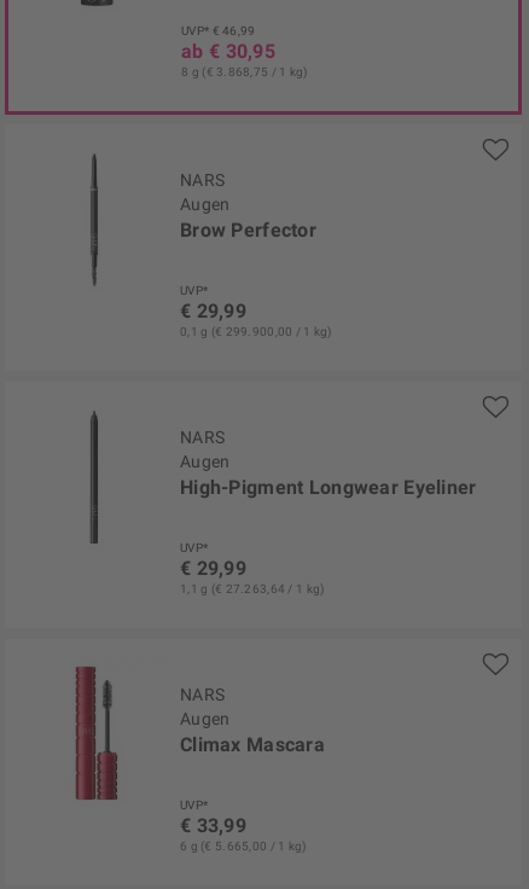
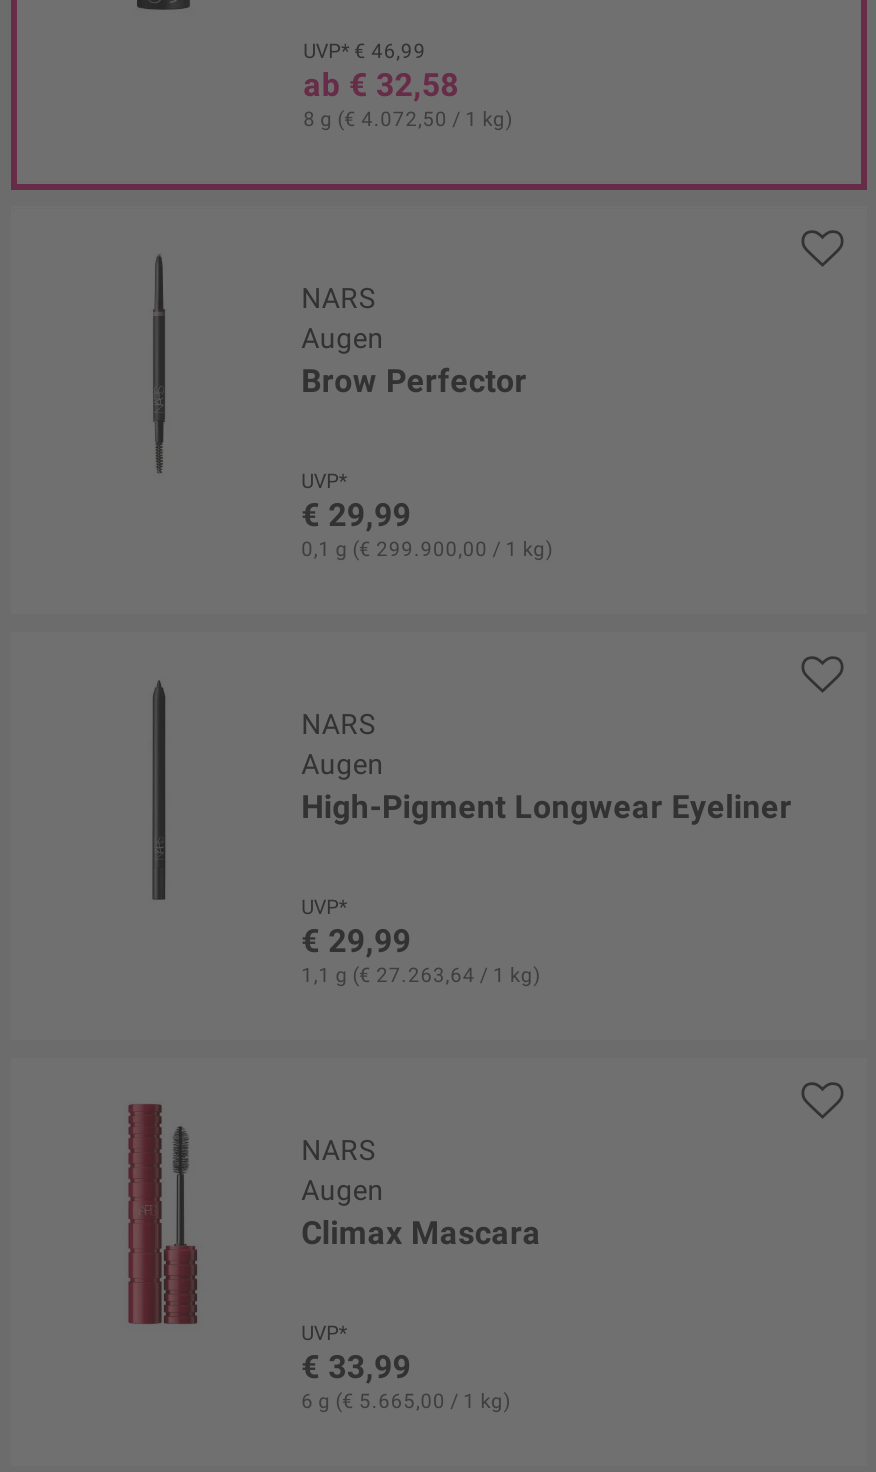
[181,39,275,62] ab € 30,95 -> [303,65,459,103] ab € 32,58
[181,65,307,78] 8 g (€ 3.868,75 / 1 kg) -> [303,107,512,129] 8 g (€ 4.072,50 / 1 kg)

